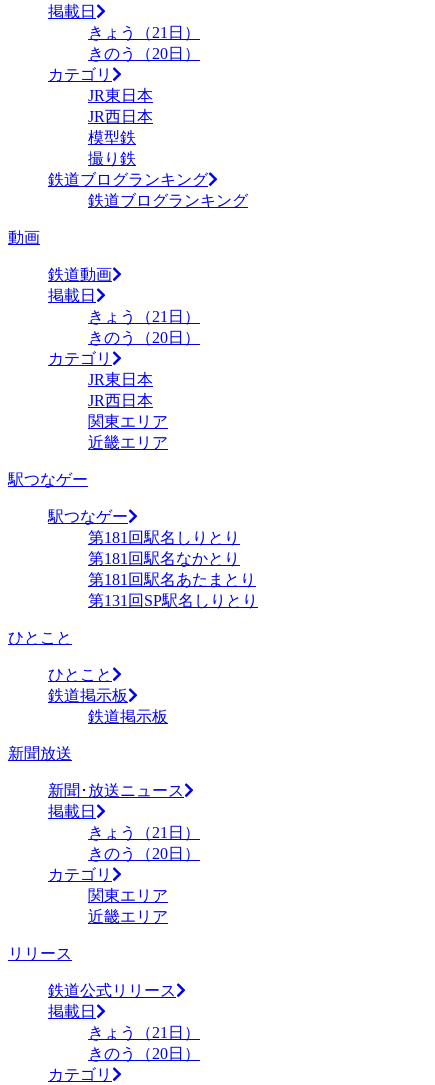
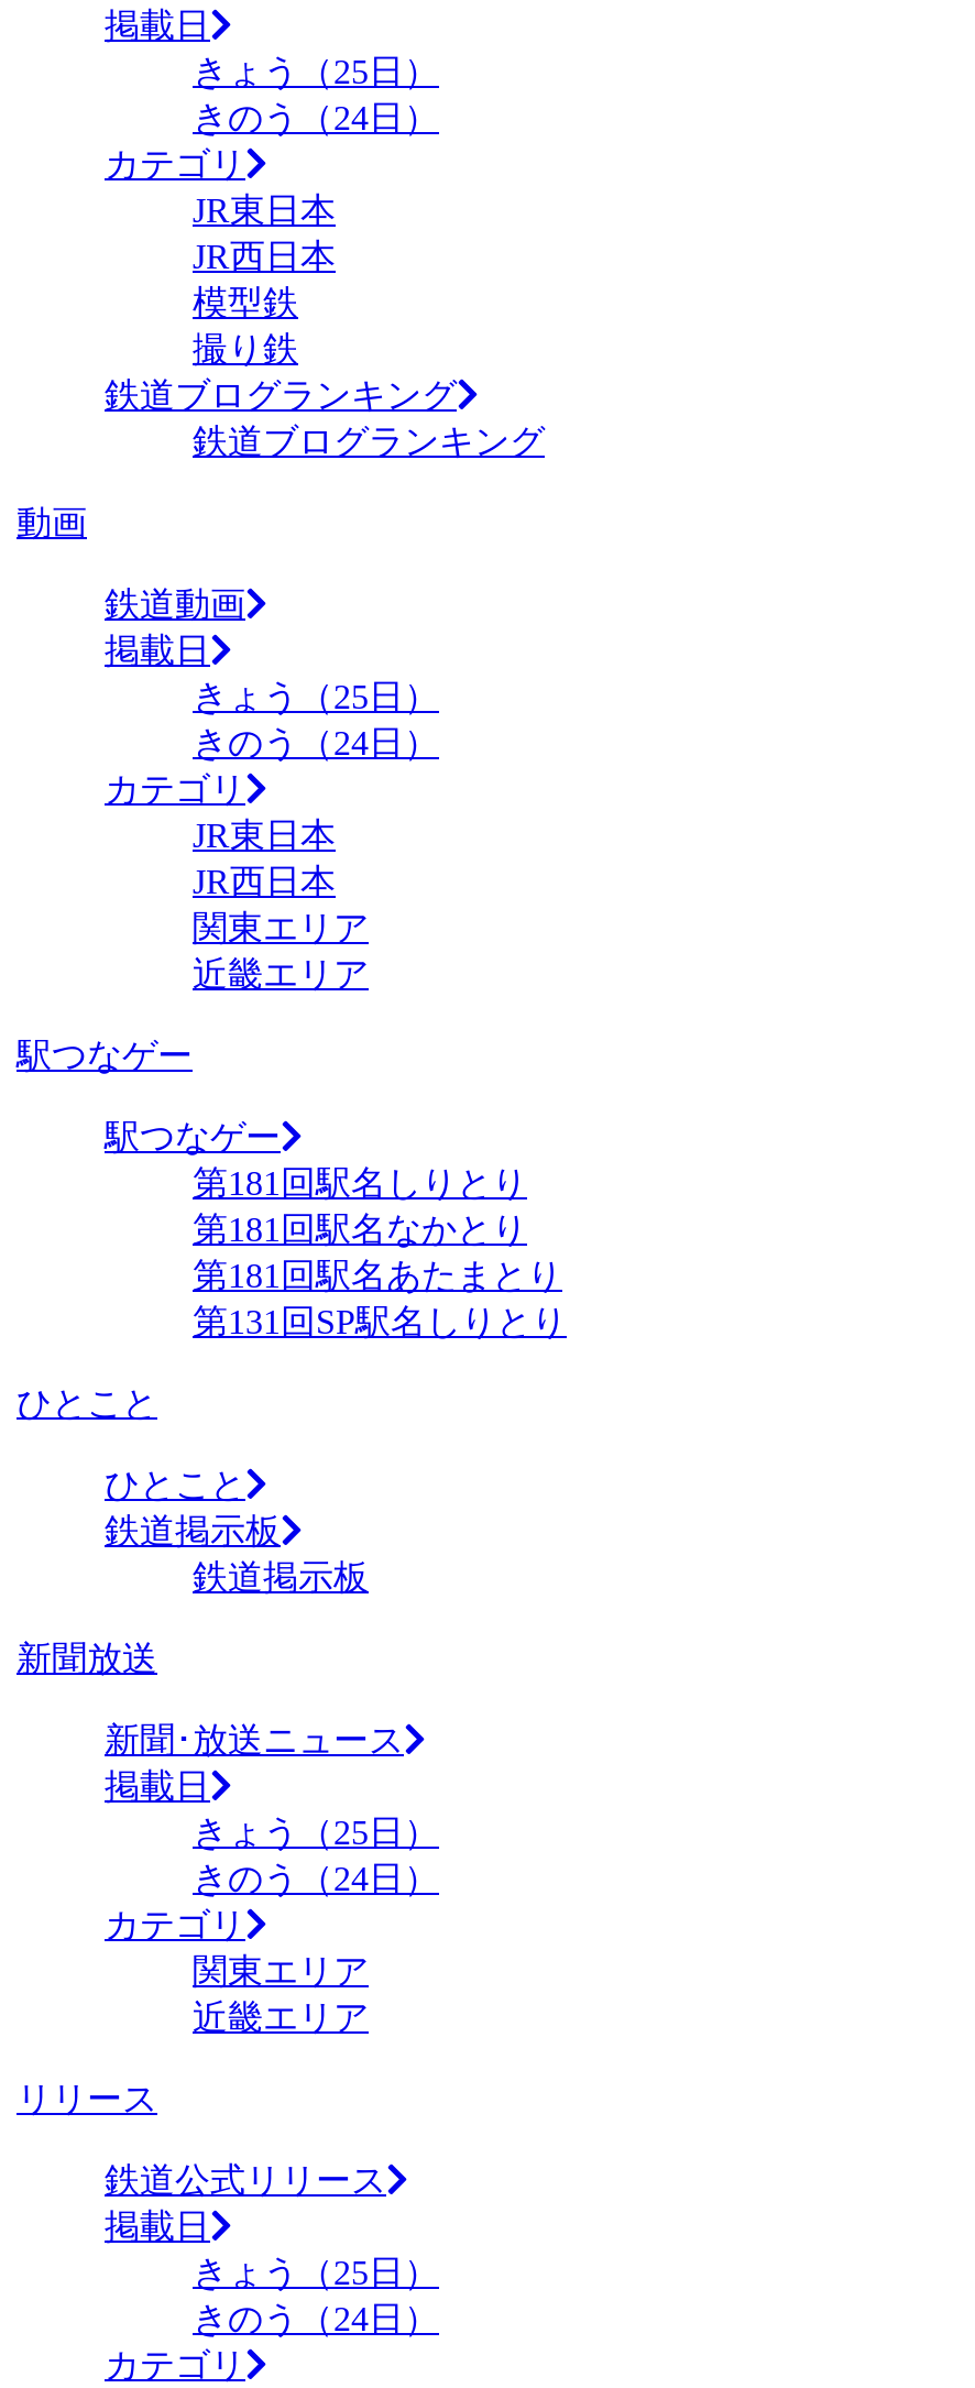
[88,24,200,41] きょう（21日） -> [193,53,439,90] きょう（25日）
[88,45,200,62] きのう（20日） -> [193,99,439,136] きのう（24日）
[88,308,200,325] きょう（21日） -> [193,678,439,715] きょう（25日）
[88,329,200,346] きのう（20日） -> [193,724,439,762] きのう（24日）
[88,824,200,841] きょう（21日） -> [193,1814,439,1851] きょう（25日）
[88,845,200,862] きのう（20日） -> [193,1860,439,1897] きのう（24日）
[88,1024,200,1041] きょう（21日） -> [193,2254,439,2291] きょう（25日）
[88,1045,200,1062] きのう（20日） -> [193,2300,439,2337] きのう（24日）

